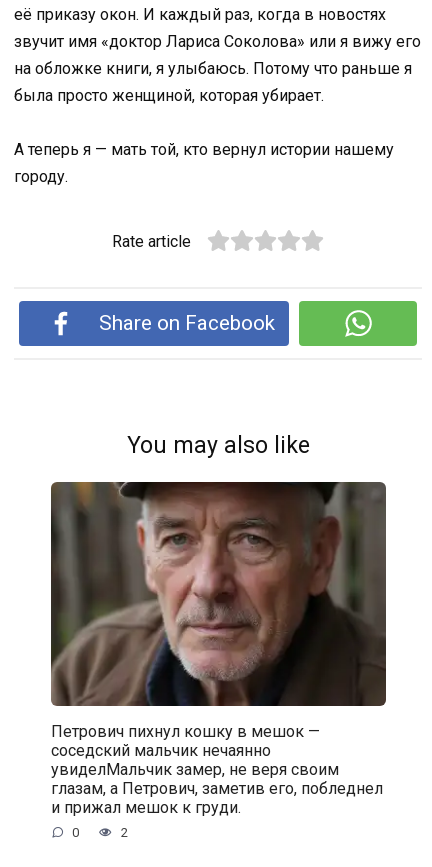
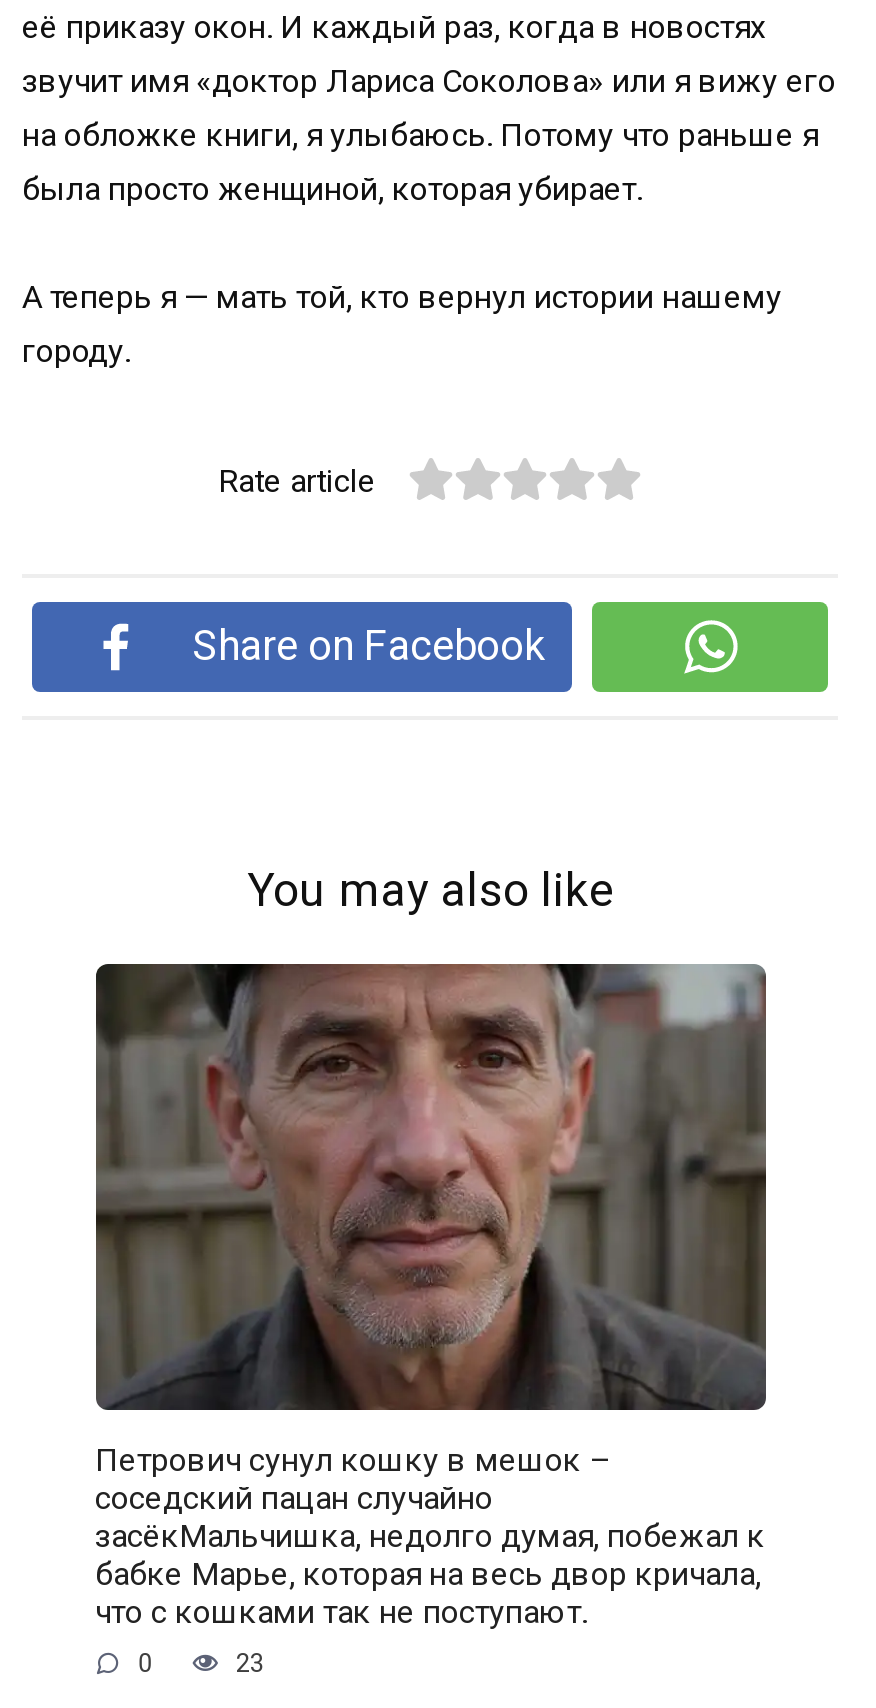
[50,481,385,817] [image] | Петрович пихнул кошку в мешок — | соседский мальчик нечаянно | увиделМальчик замер, не веря своим | глазам, а Петрович, заметив его, побледнел | и прижал мешок к груди. -> [95,962,766,1631] [image] | Петрович сунул кошку в мешок – | соседский пацан случайно | засёкМальчишка, недолго думая, побежал к | бабке Марье, которая на весь двор кричала, | что с кошками так не поступают.
[121,825,128,840] 2 -> [236,1648,264,1678] 23

